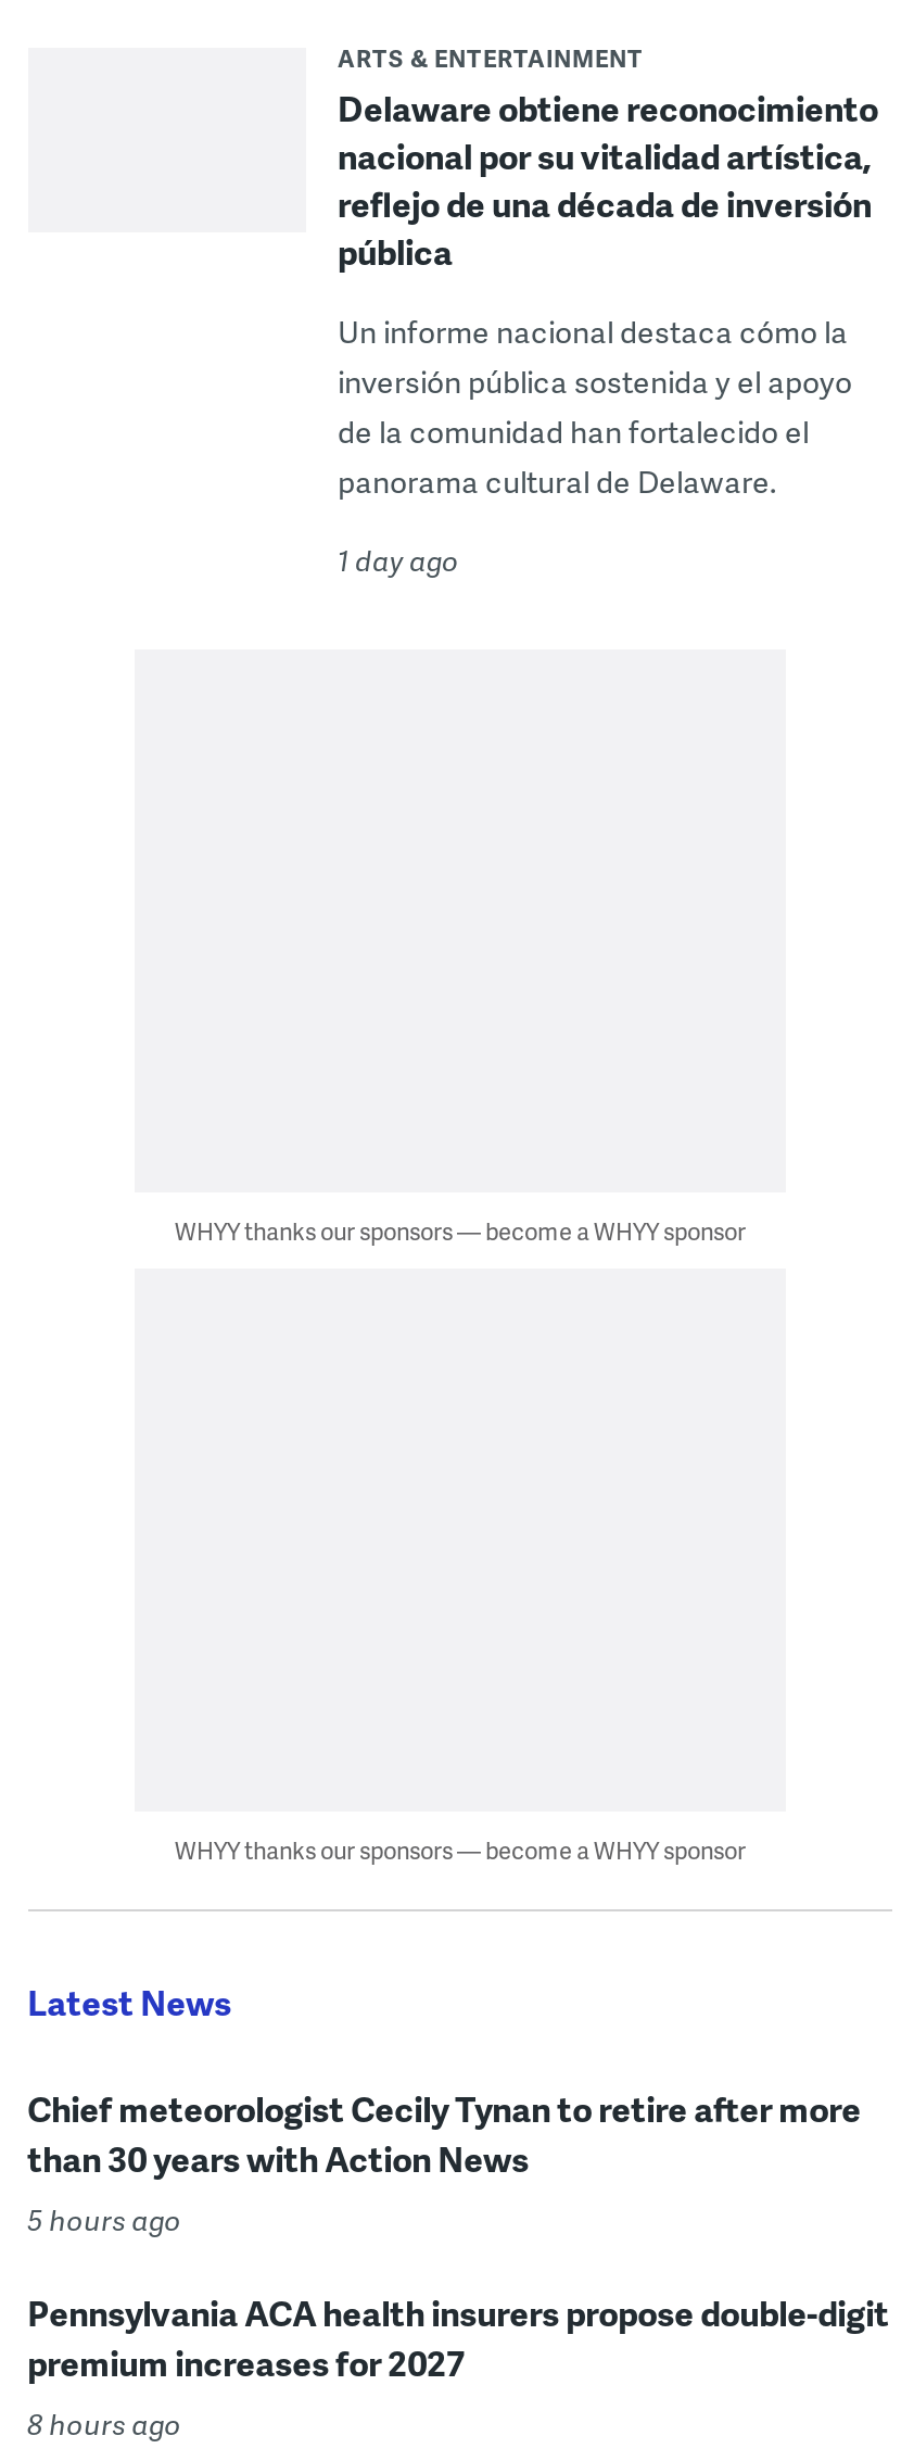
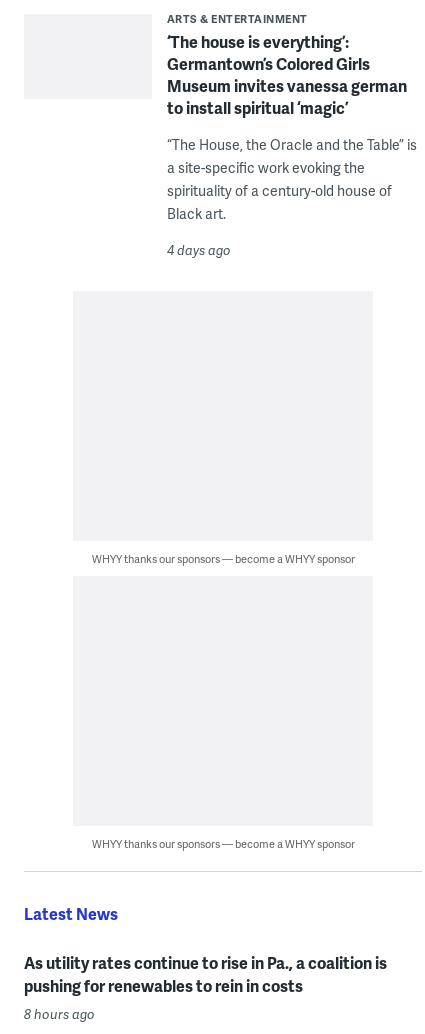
[338,83,878,276] Delaware obtiene reconocimiento | nacional por su vitalidad artística, | reflejo de una década de inversión | pública -> [166,30,406,119] ‘The house is everything’: | Germantown’s Colored Girls | Museum invites vanessa german | to install spiritual ‘magic’
[338,311,852,502] Un informe nacional destaca cómo la | inversión pública sostenida y el apoyo | de la comunidad han fortalecido el | panorama cultural de Delaware. -> [166,135,416,223] “The House, the Oracle and the Table” is | a site-specific work evoking the | spirituality of a century-old house of | Black art.
[338,541,459,580] 1 day ago -> [166,241,230,259] 4 days ago
[27,2083,889,2388] Chief meteorologist Cecily Tynan to retire after more | than 30 years with Action News | 5 hours ago | Pennsylvania ACA health insurers propose double-digit | premium increases for 2027 -> [24,951,387,997] As utility rates continue to rise in Pa., a coalition is | pushing for renewables to rein in costs

